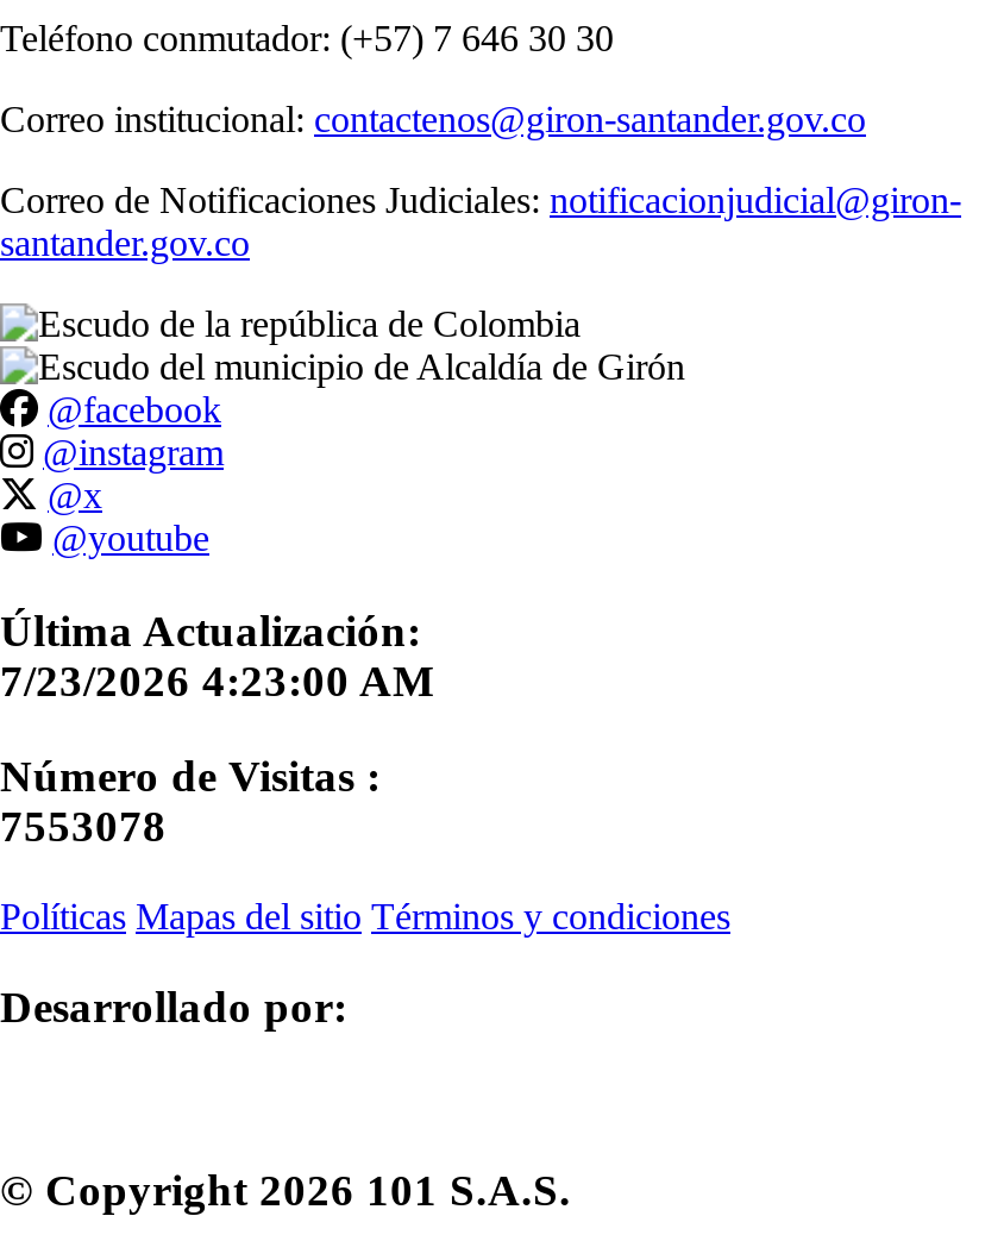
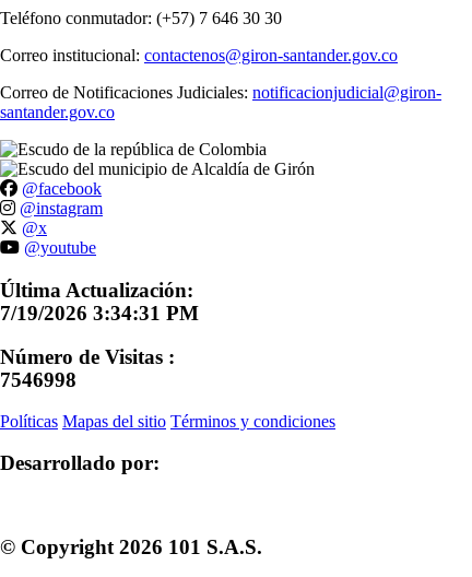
[0,656,435,706] 7/23/2026 4:23:00 AM -> [0,302,199,325] 7/19/2026 3:34:31 PM
[0,801,167,850] 7553078 -> [0,368,76,391] 7546998

